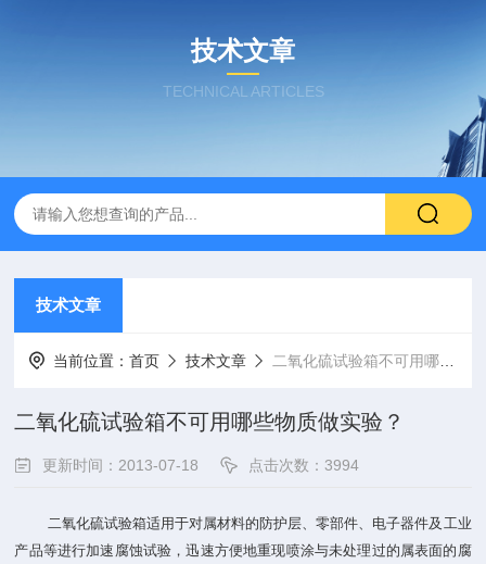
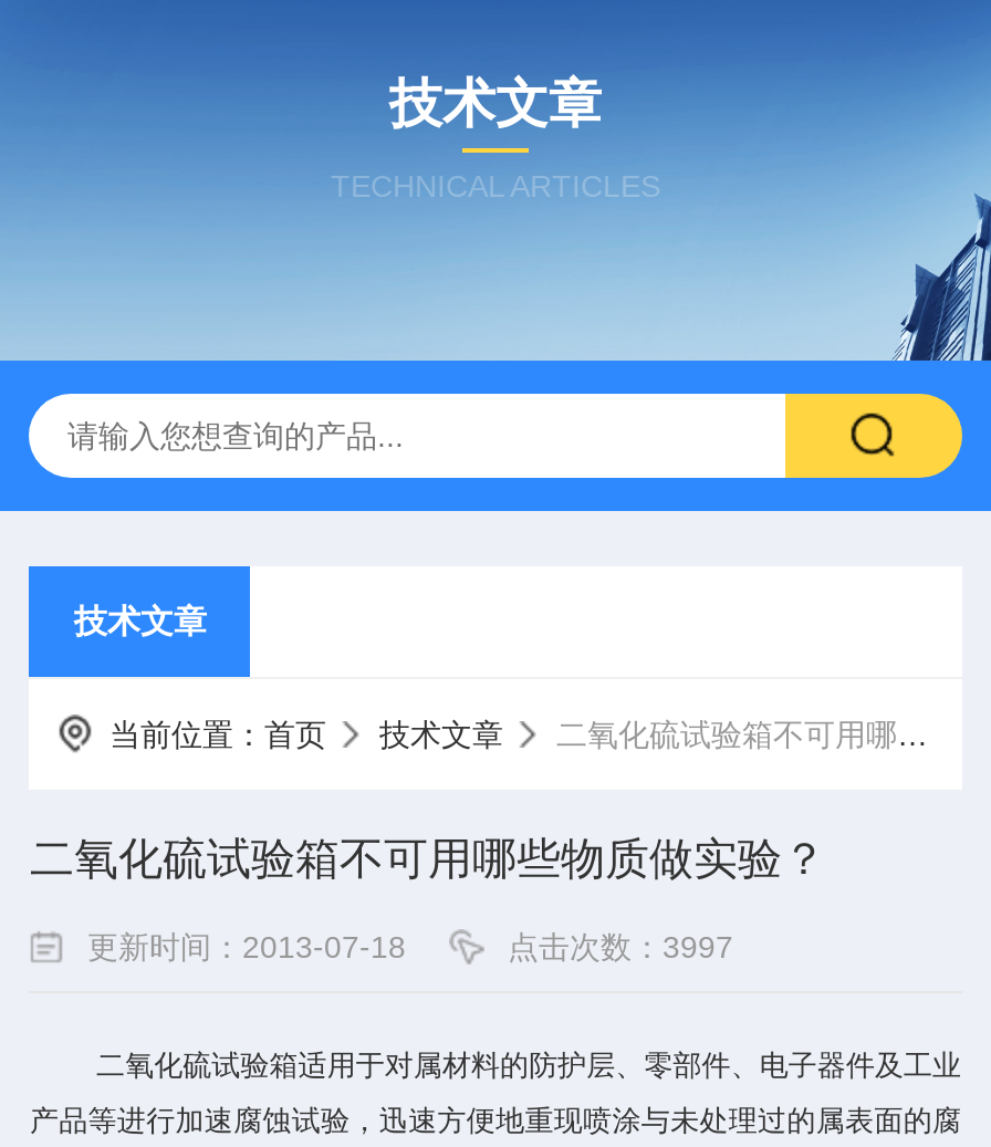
[249,456,360,474] 点击次数：3994 -> [507,929,733,964] 点击次数：3997

